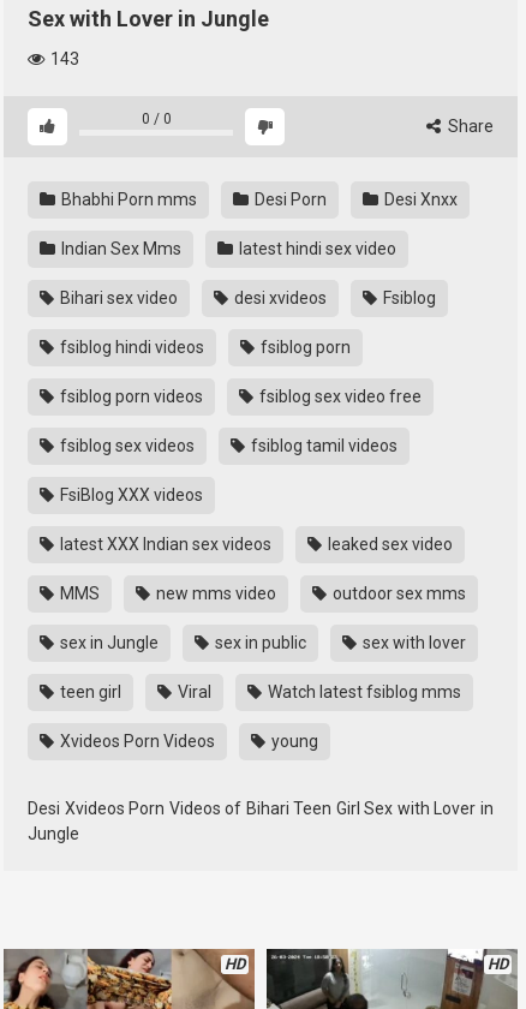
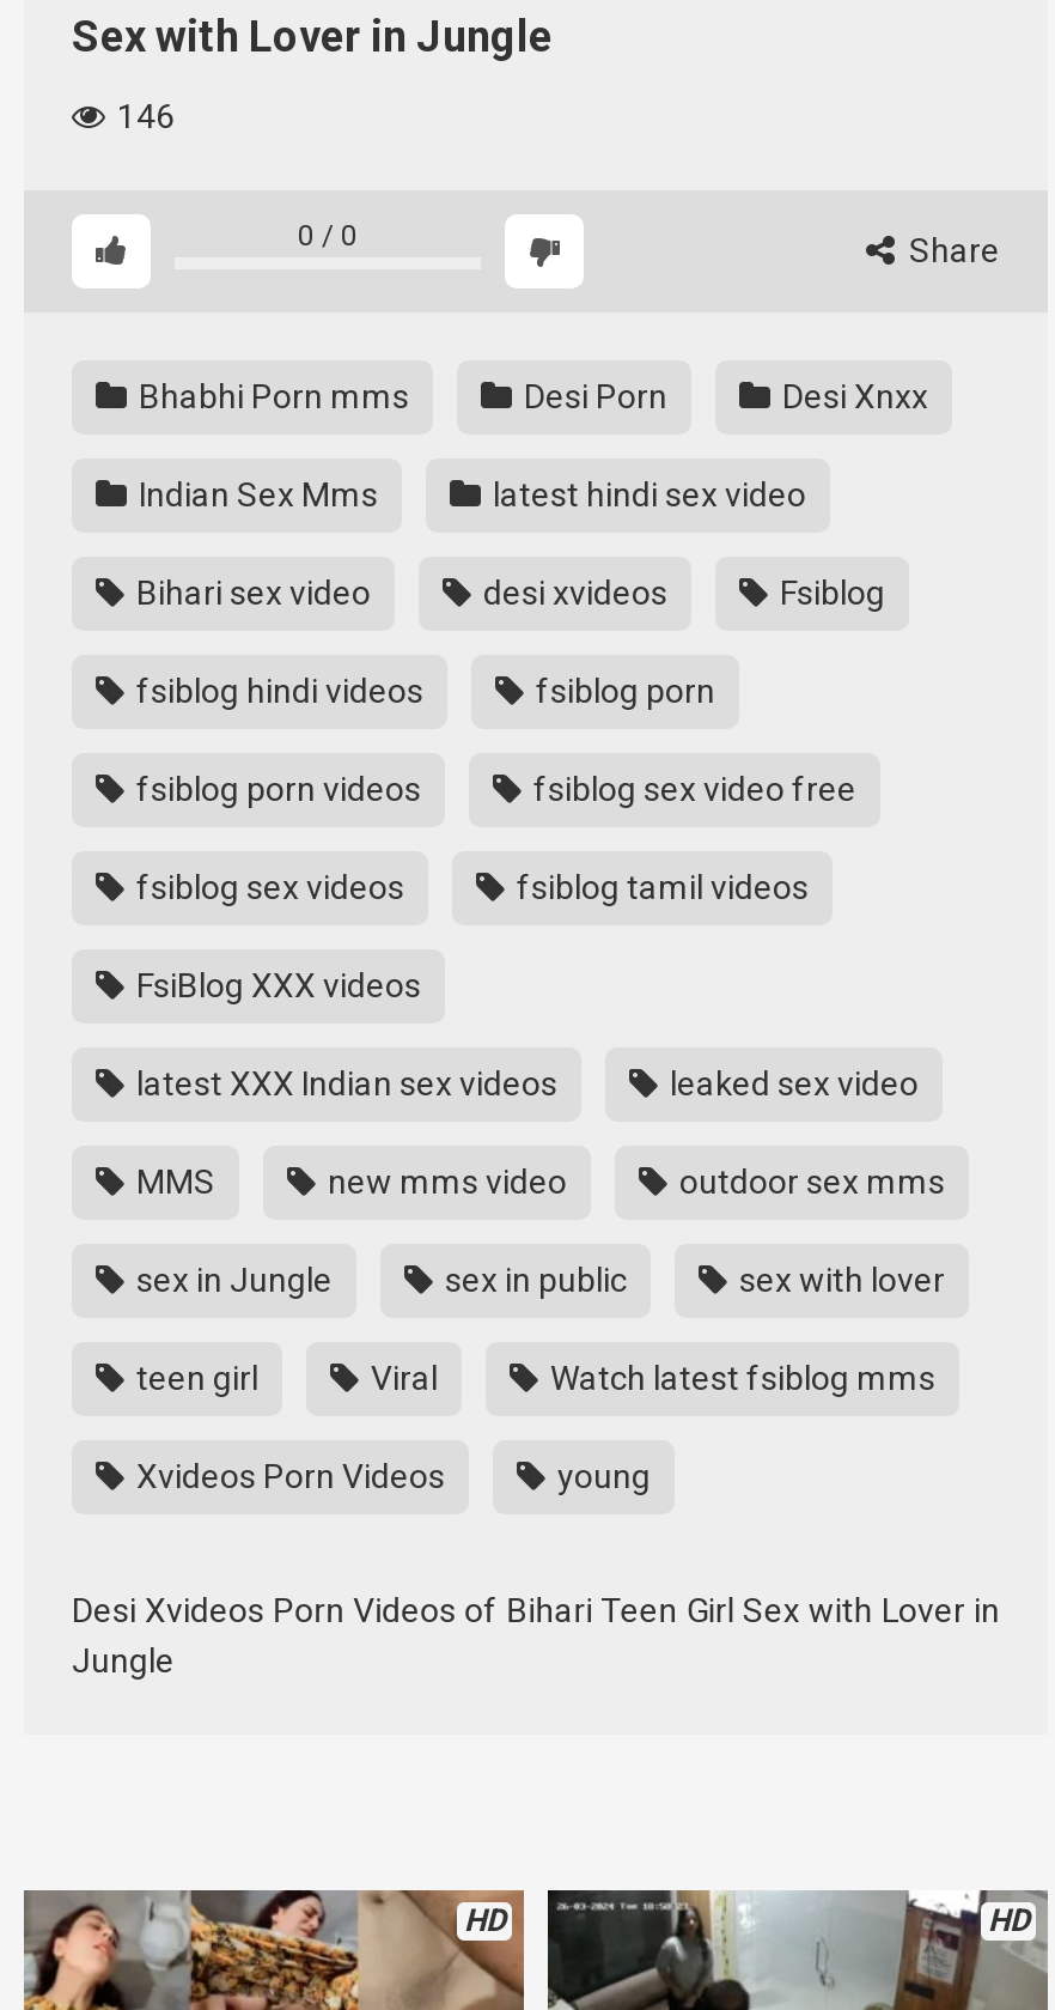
[47,49,79,68] 143 -> [110,96,175,135] 146

